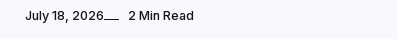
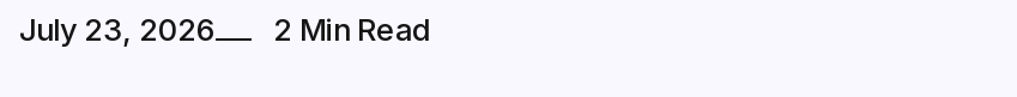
[25,8,194,23] July 18, 2026 2 Min Read -> [19,11,431,47] July 23, 2026 2 Min Read

